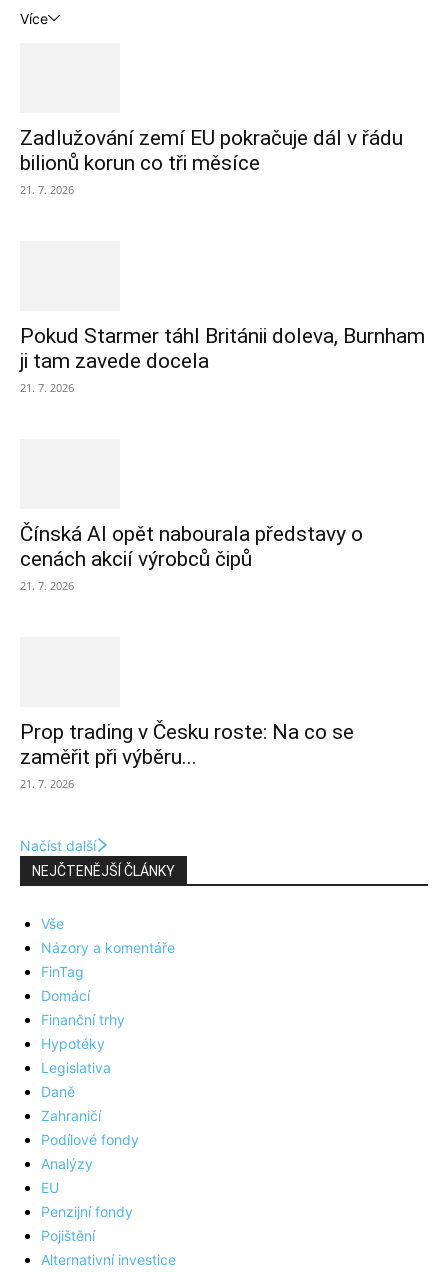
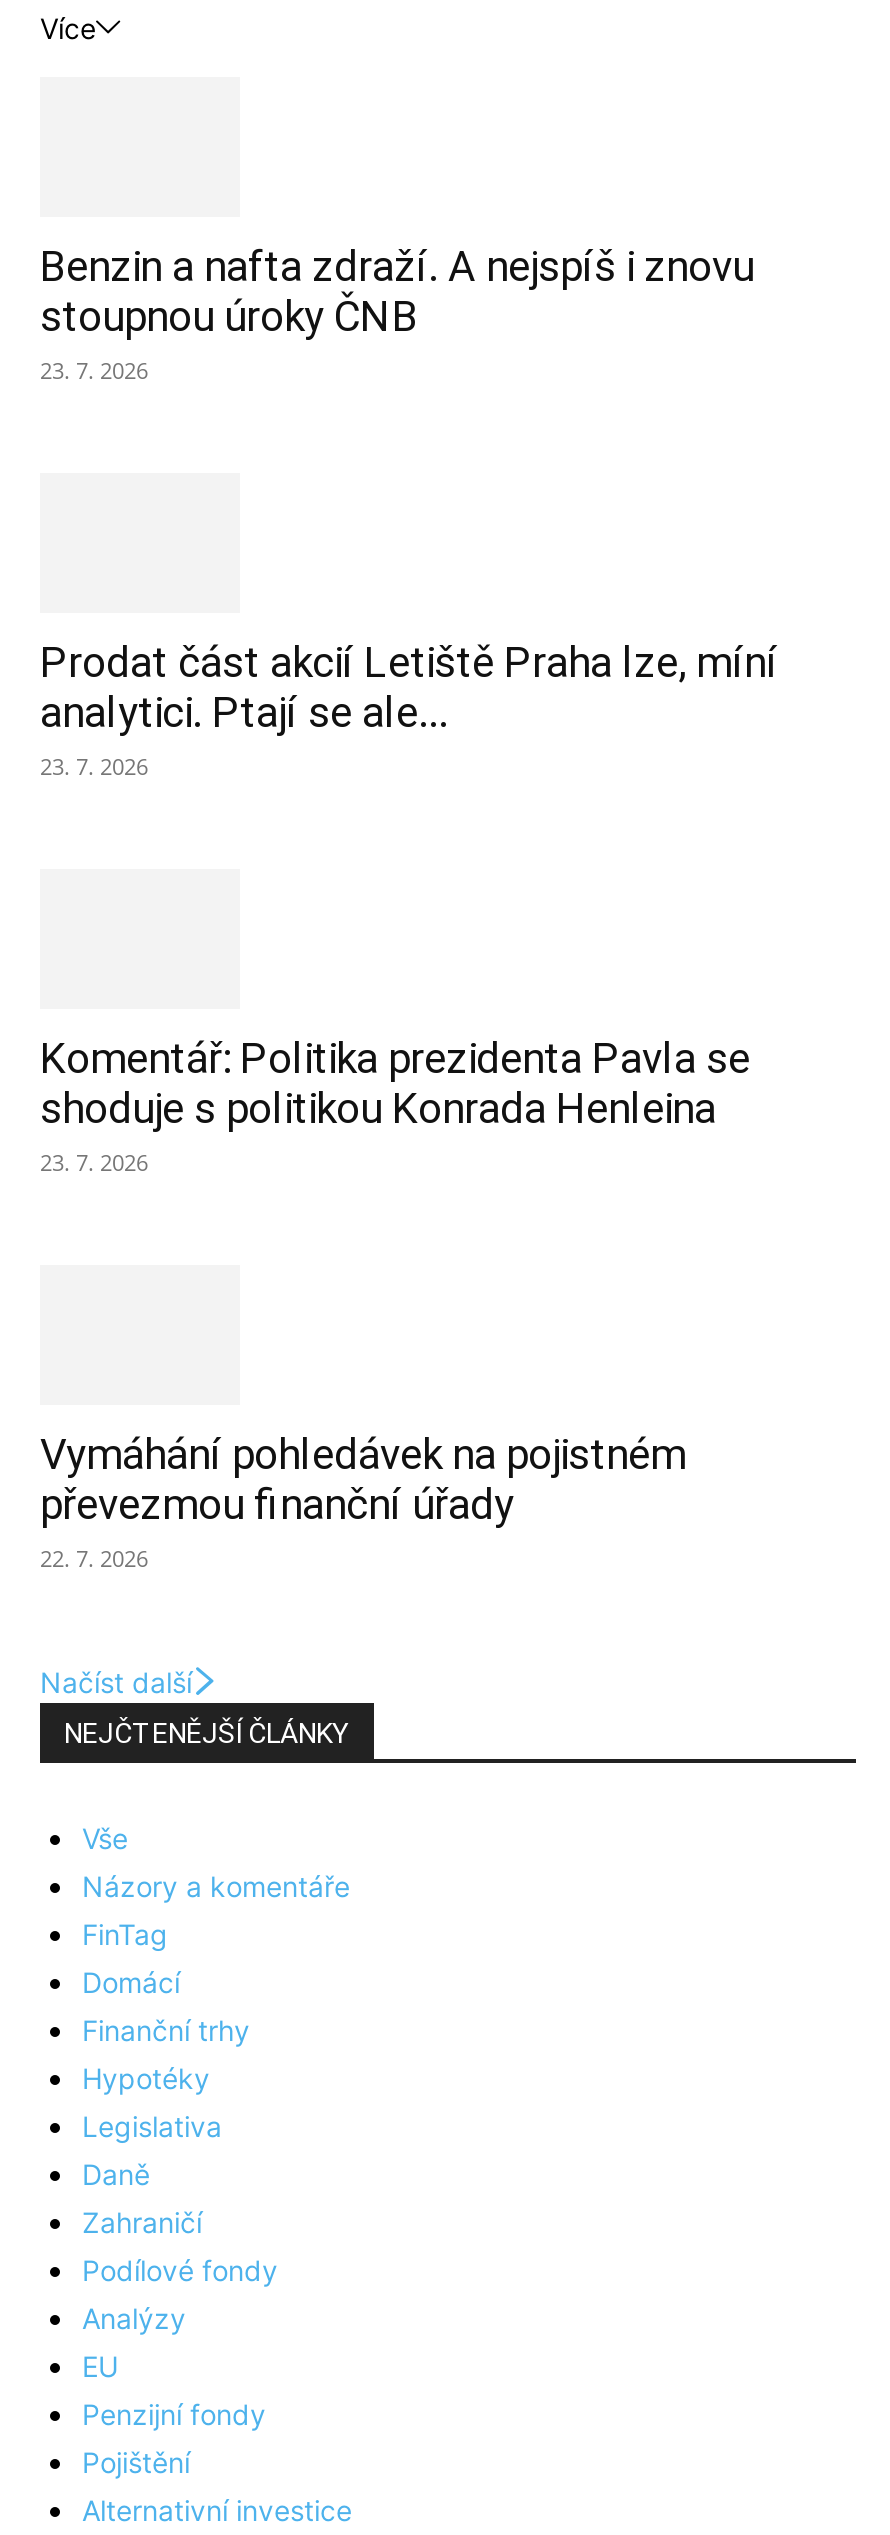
[20,126,403,197] Zadlužování zemí EU pokračuje dál v řádu | bilionů korun co tři měsíce | 21. 7. 2026 -> [40,244,754,386] Benzin a nafta zdraží. A nejspíš i znovu | stoupnou úroky ČNB | 23. 7. 2026
[20,324,425,395] Pokud Starmer táhl Británii doleva, Burnham | ji tam zavede docela | 21. 7. 2026 -> [40,640,778,782] Prodat část akcií Letiště Praha lze, míní | analytici. Ptají se ale... | 23. 7. 2026
[20,522,363,593] Čínská AI opět nabourala představy o | cenách akcií výrobců čipů | 21. 7. 2026 -> [40,1036,750,1178] Komentář: Politika prezidenta Pavla se | shoduje s politikou Konrada Henleina | 23. 7. 2026
[20,720,354,791] Prop trading v Česku roste: Na co se | zaměřit při výběru... | 21. 7. 2026 -> [40,1432,686,1574] Vymáhání pohledávek na pojistném | převezmou finanční úřady | 22. 7. 2026

